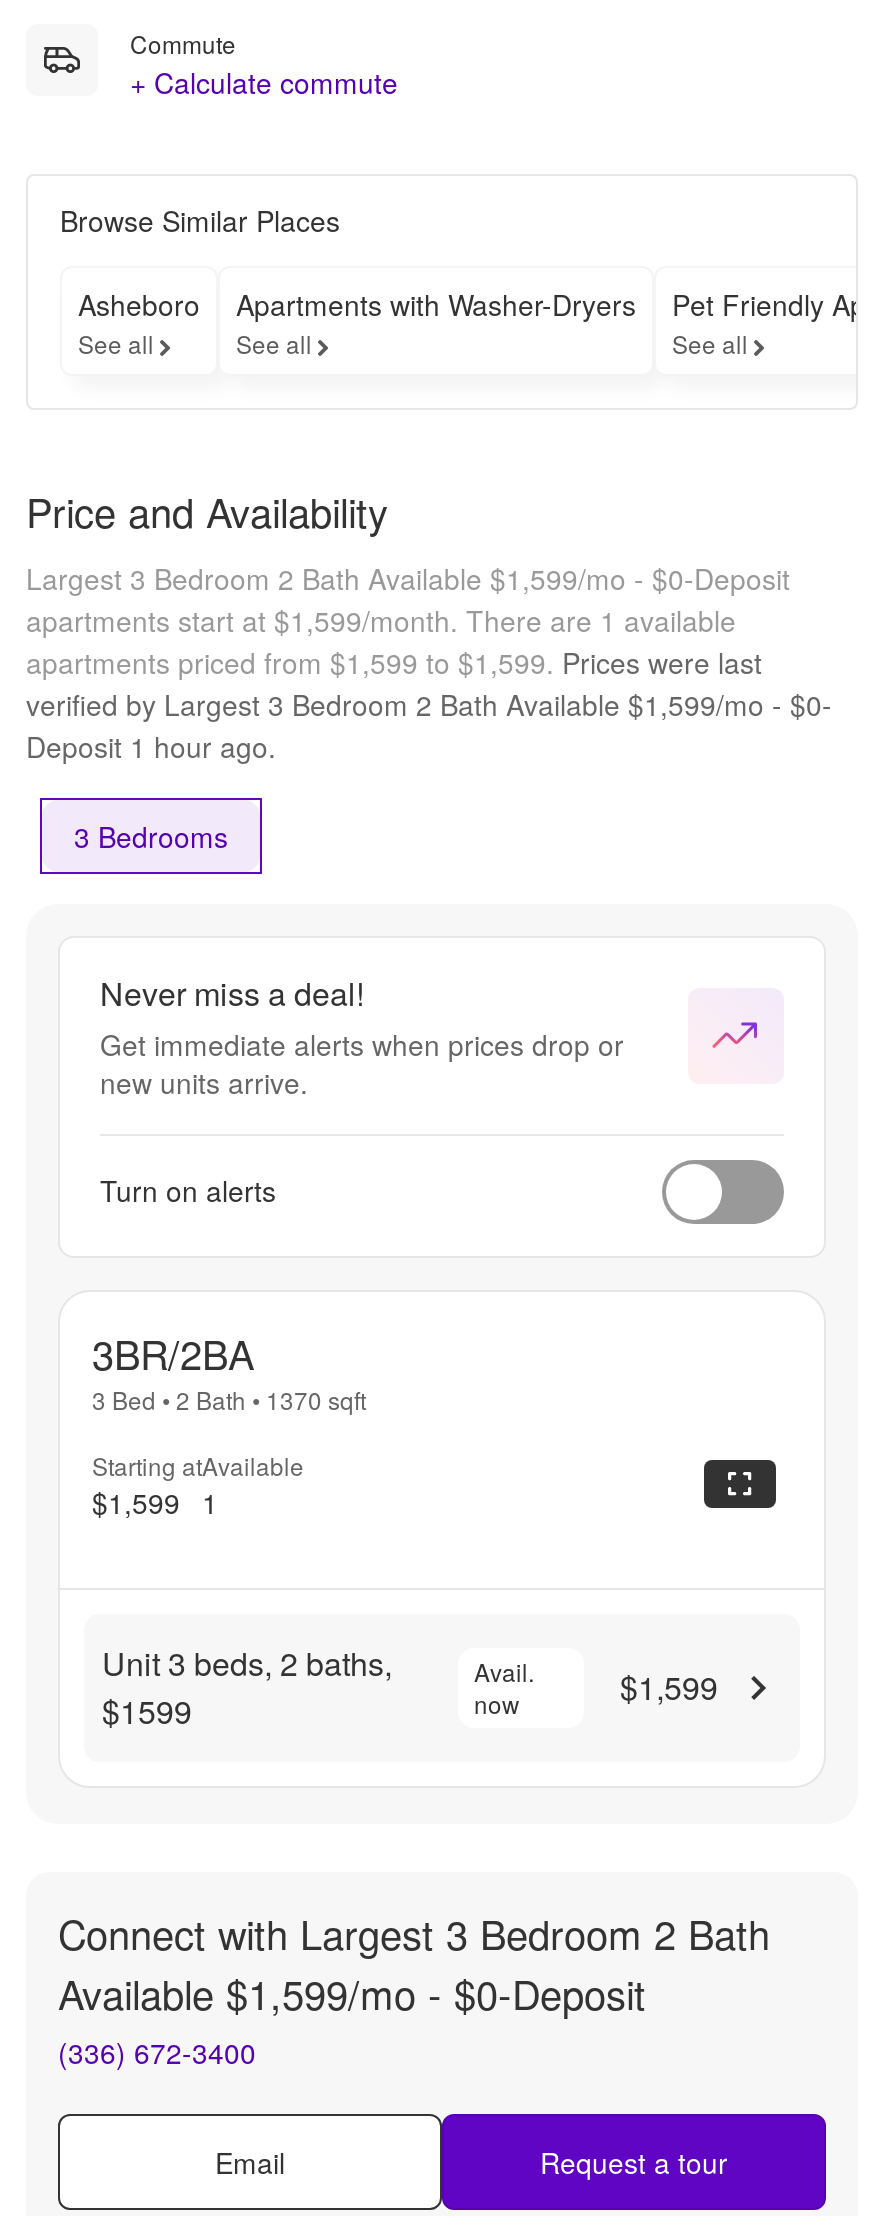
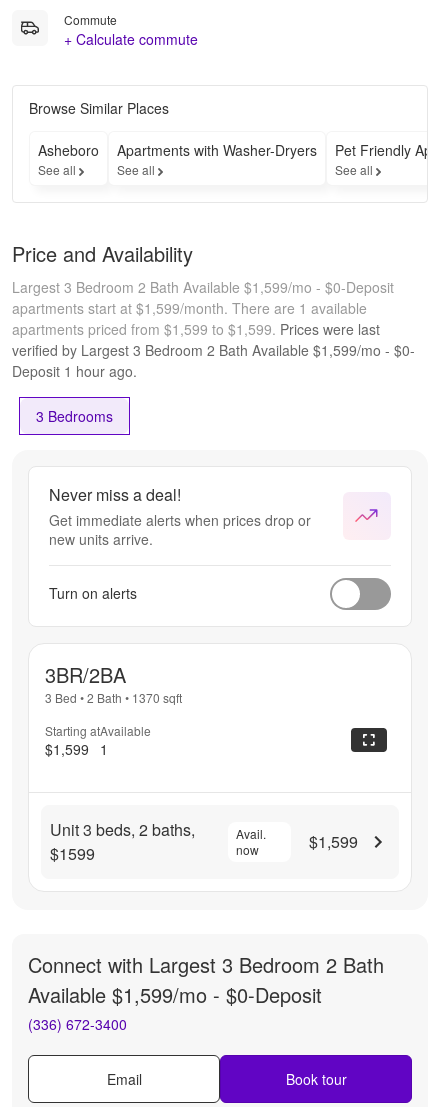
[540,2141,728,2181] Request a tour -> [285,1069,346,1089] Book tour

